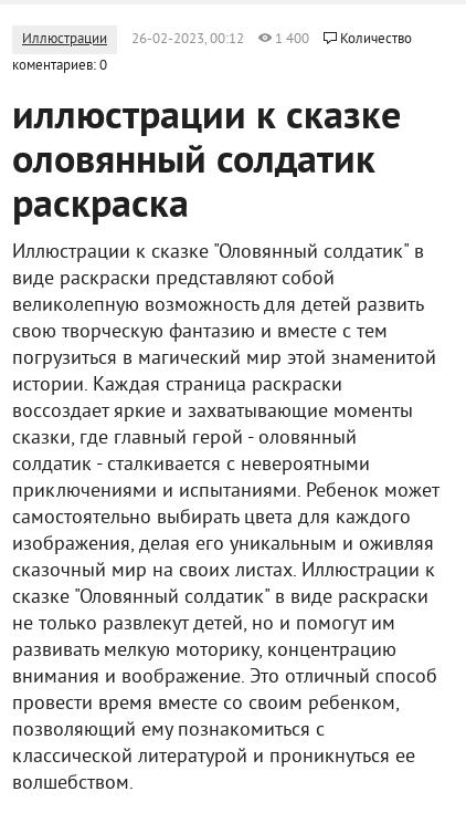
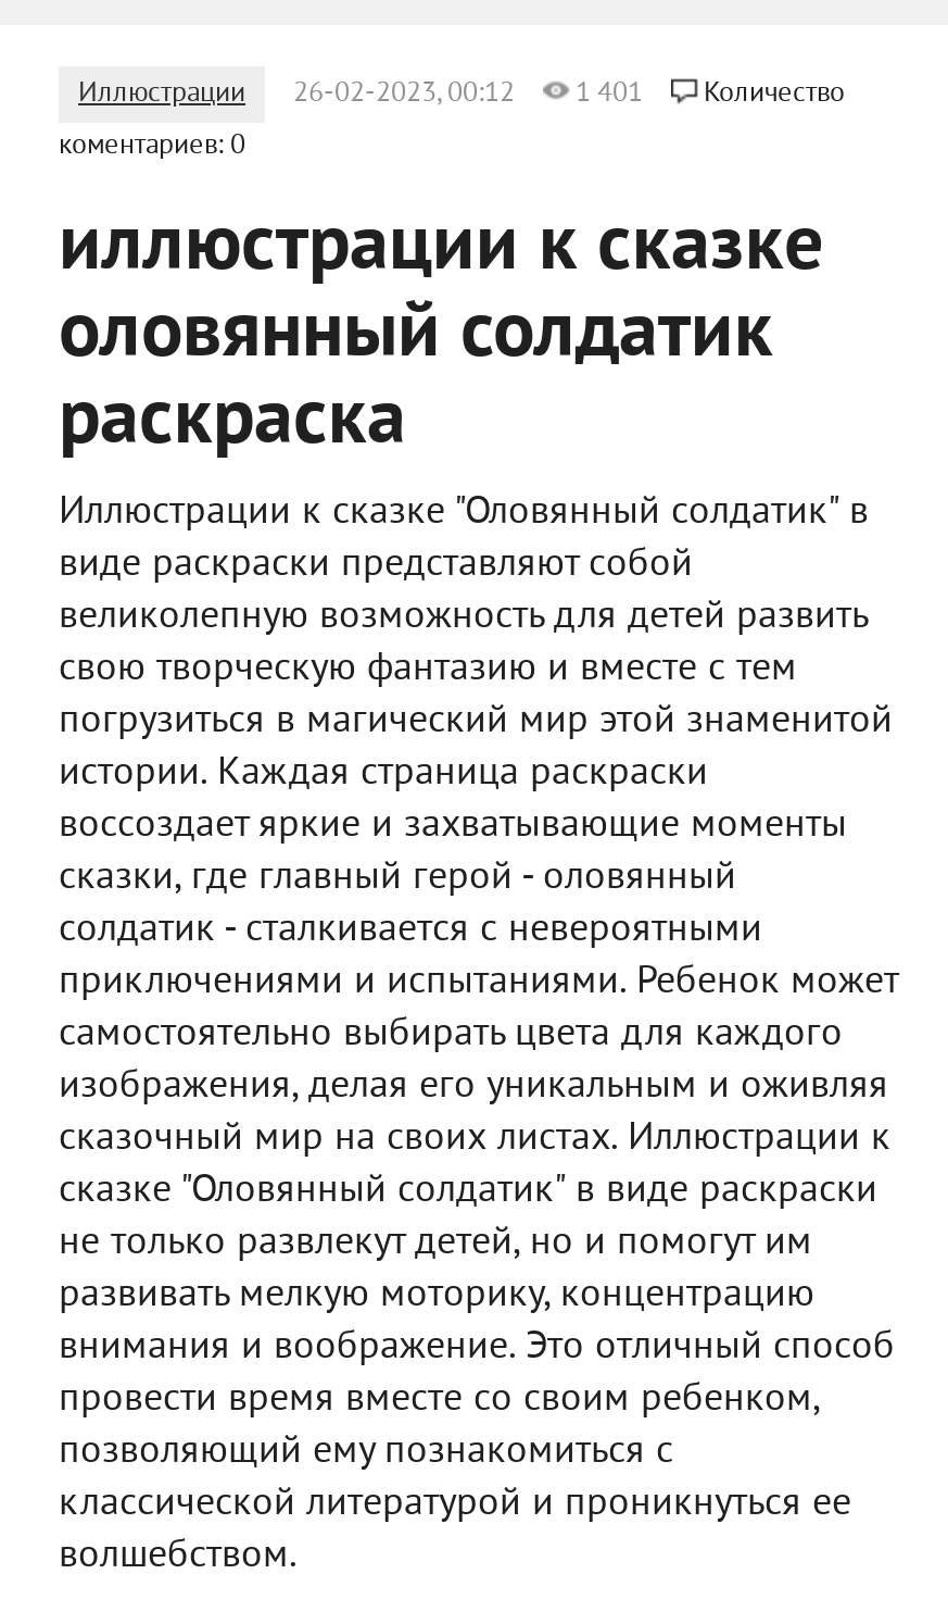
[22,31,412,49] Иллюстрации 26-02-2023, 00:12 1 400 Количество -> [78,77,845,112] Иллюстрации 26-02-2023, 00:12 1 401 Количество

